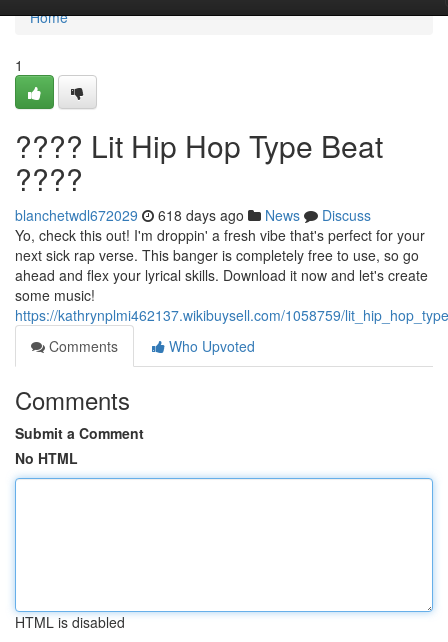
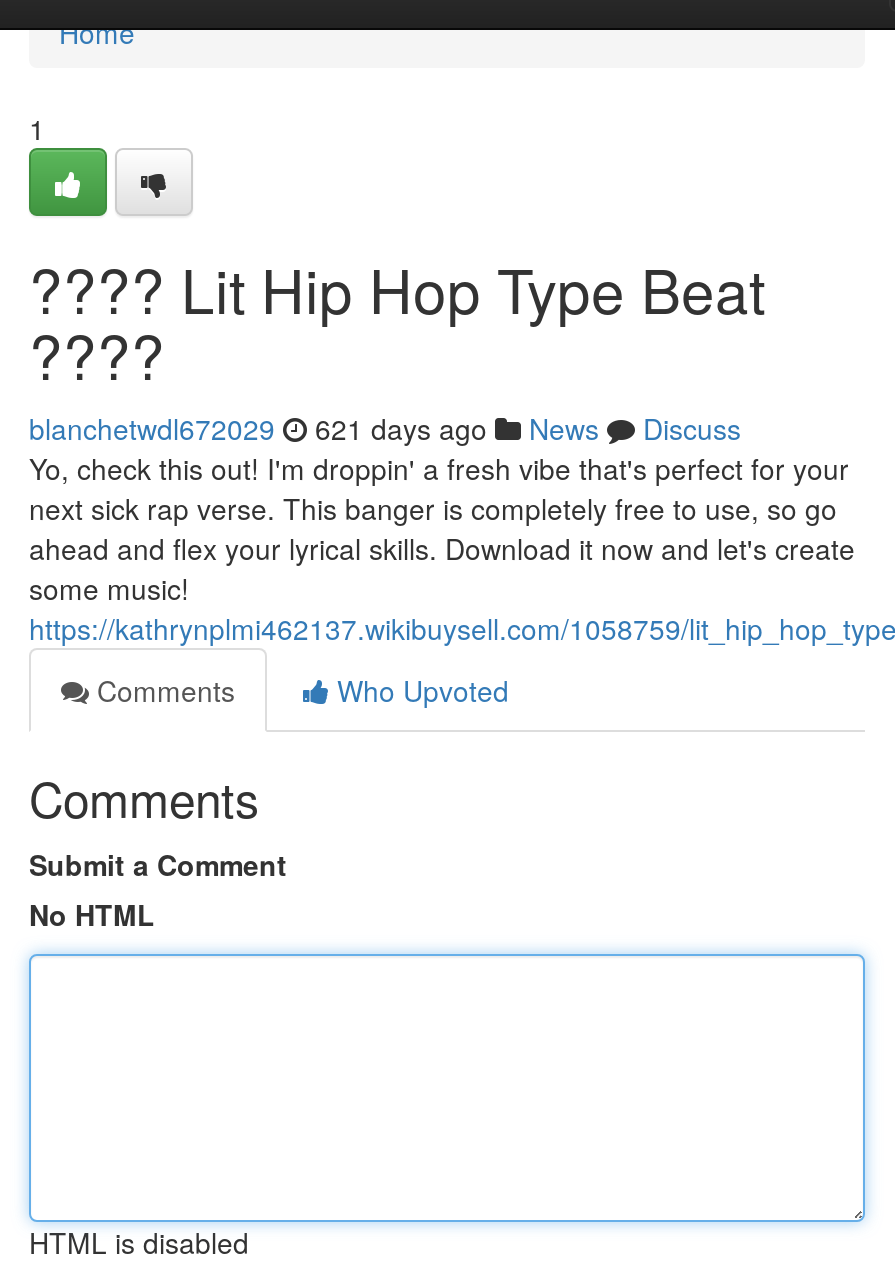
[15,205,371,225] blanchetwdl672029 618 days ago News Discuss -> [29,408,741,448] blanchetwdl672029 621 days ago News Discuss

